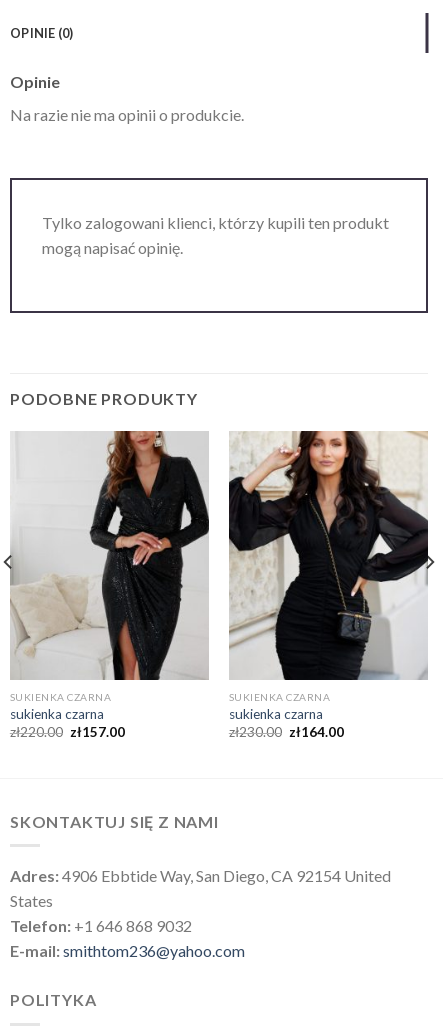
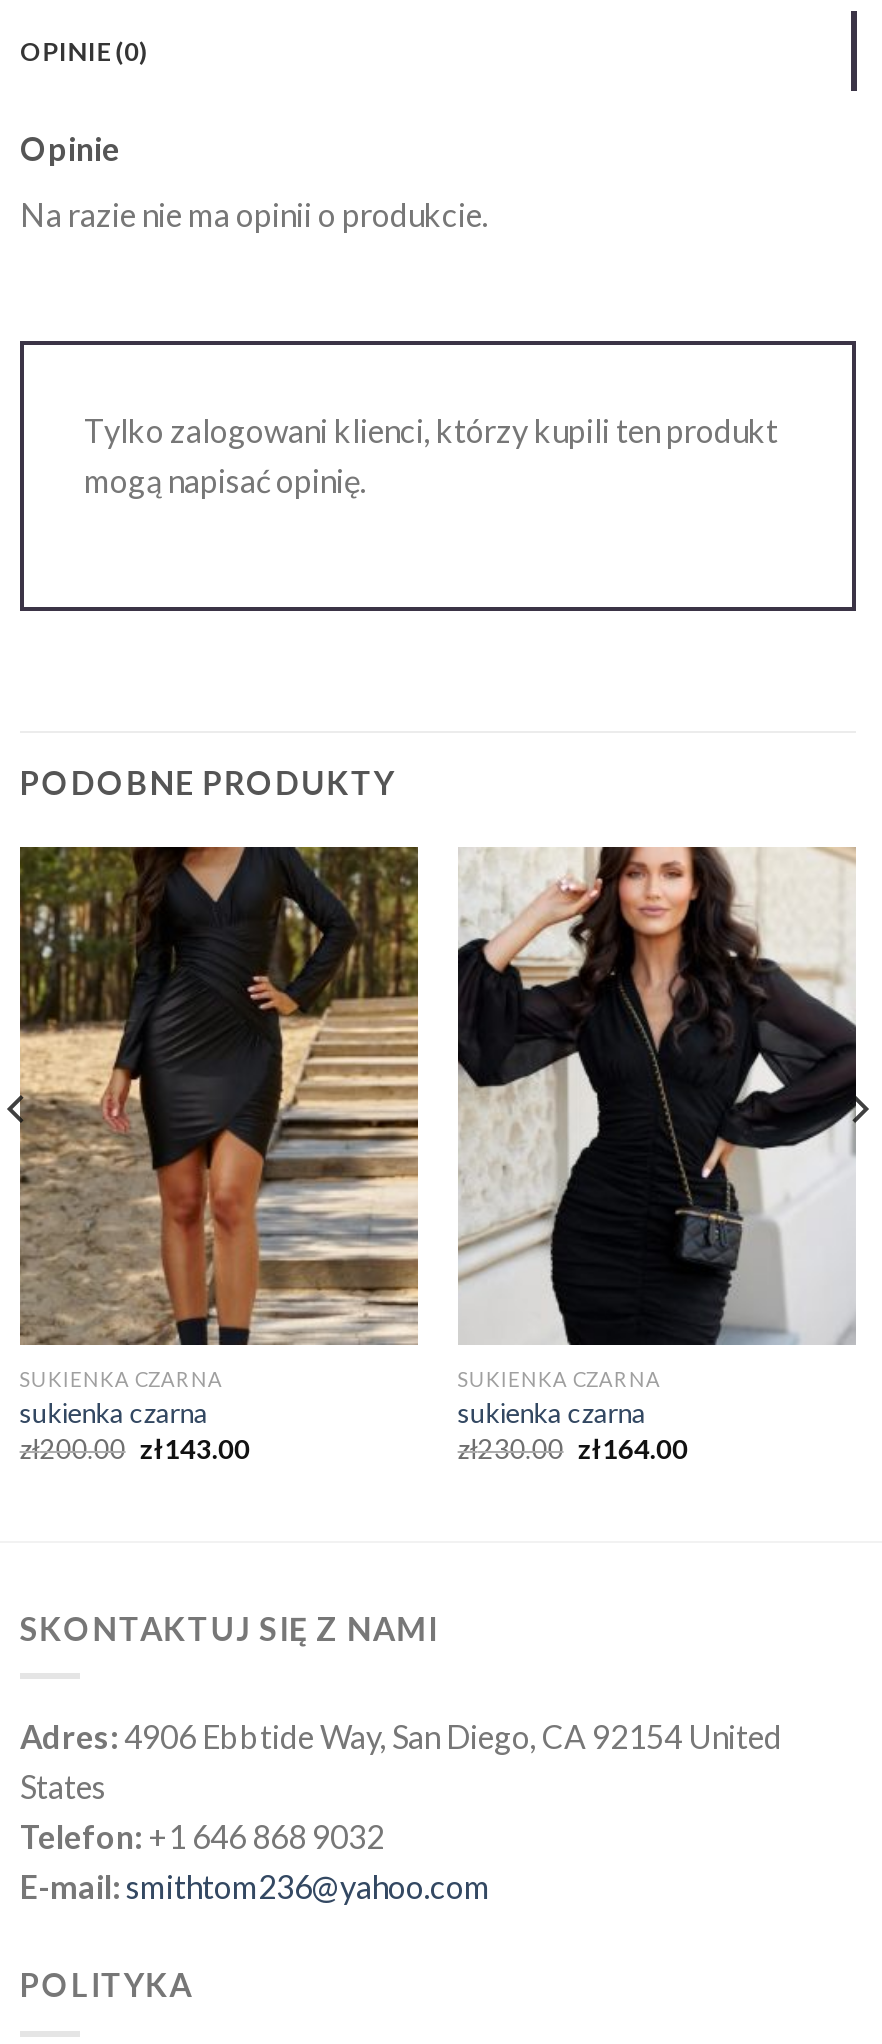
[10,430,210,681] [image] -> [18,845,420,1347] [image]
[10,724,125,740] zł220.00 zł157.00 -> [20,1434,250,1466] zł200.00 zł143.00

